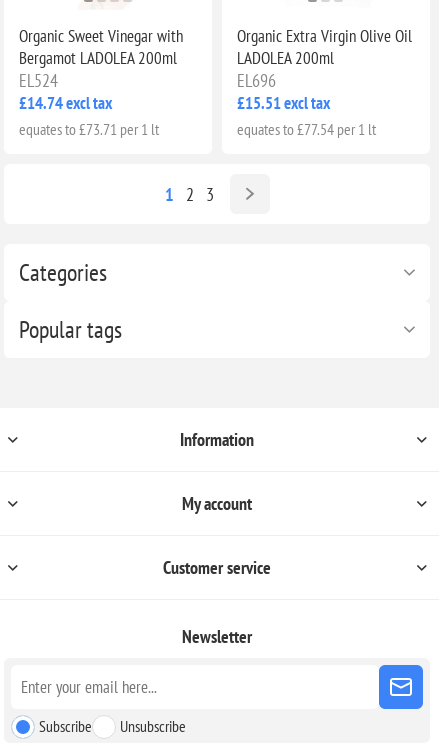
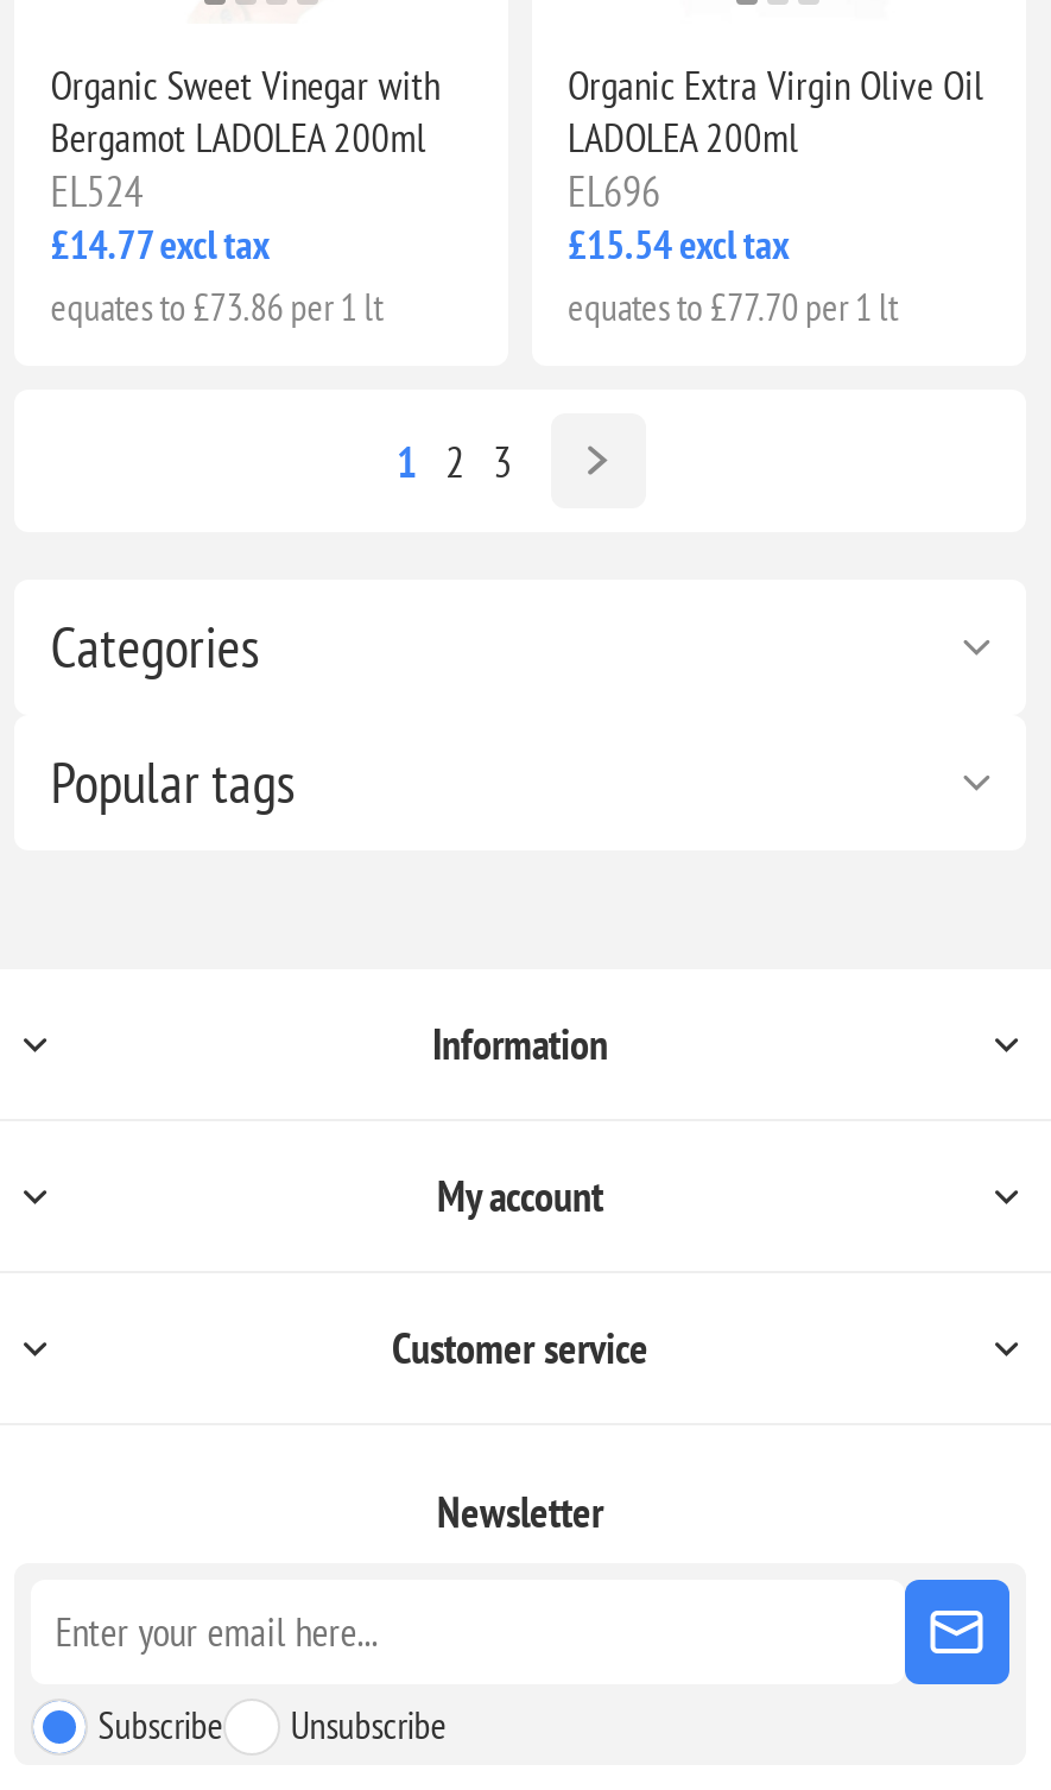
[19,92,112,114] £14.74 excl tax -> [50,220,269,272] £14.77 excl tax
[237,92,330,114] £15.51 excl tax -> [568,220,789,272] £15.54 excl tax
[19,119,159,139] equates to £73.71 per 1 lt -> [50,284,383,331] equates to £73.86 per 1 lt
[237,119,376,139] equates to £77.54 per 1 lt -> [568,284,898,331] equates to £77.70 per 1 lt

